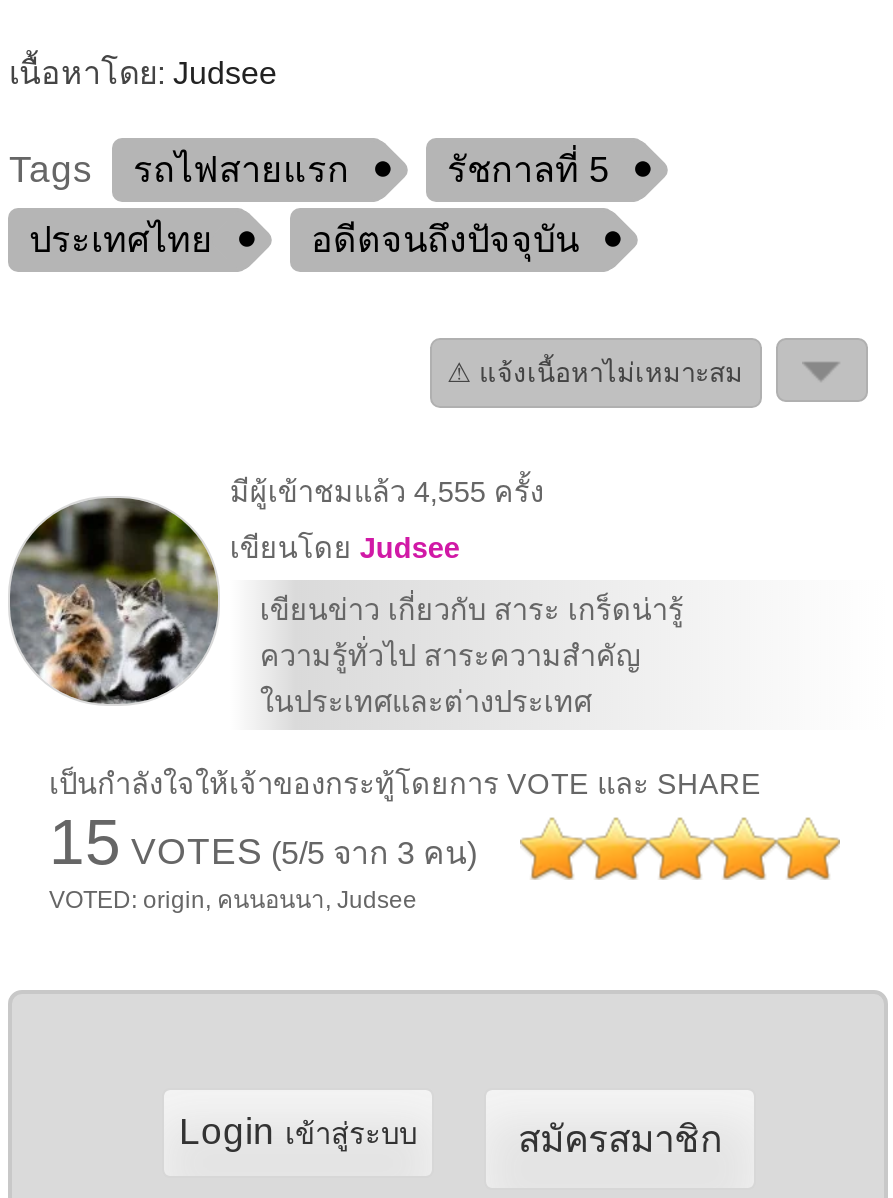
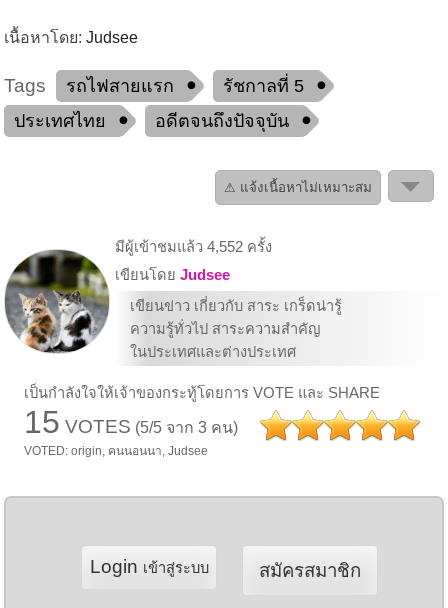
[230,476,544,508] มีผู้เข้าชมแล้ว 4,555 ครั้ง -> [115,239,272,255] มีผู้เข้าชมแล้ว 4,552 ครั้ง

